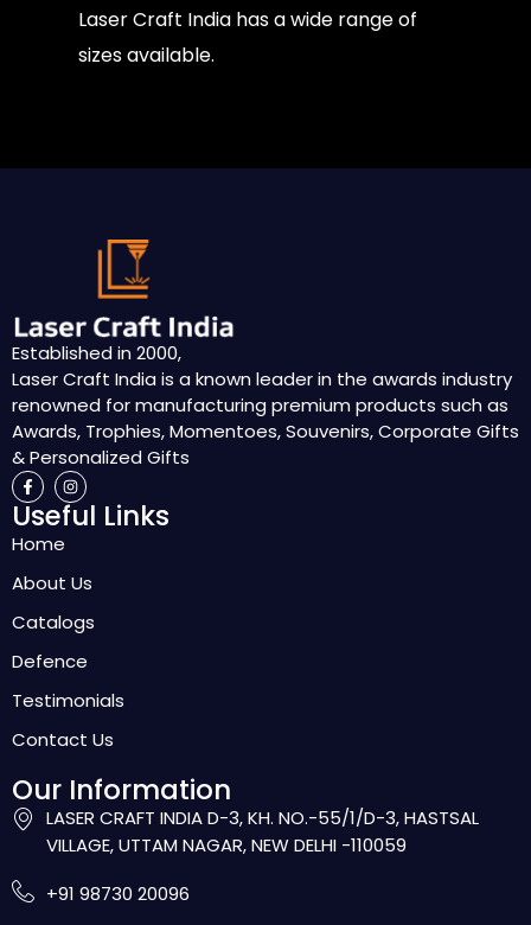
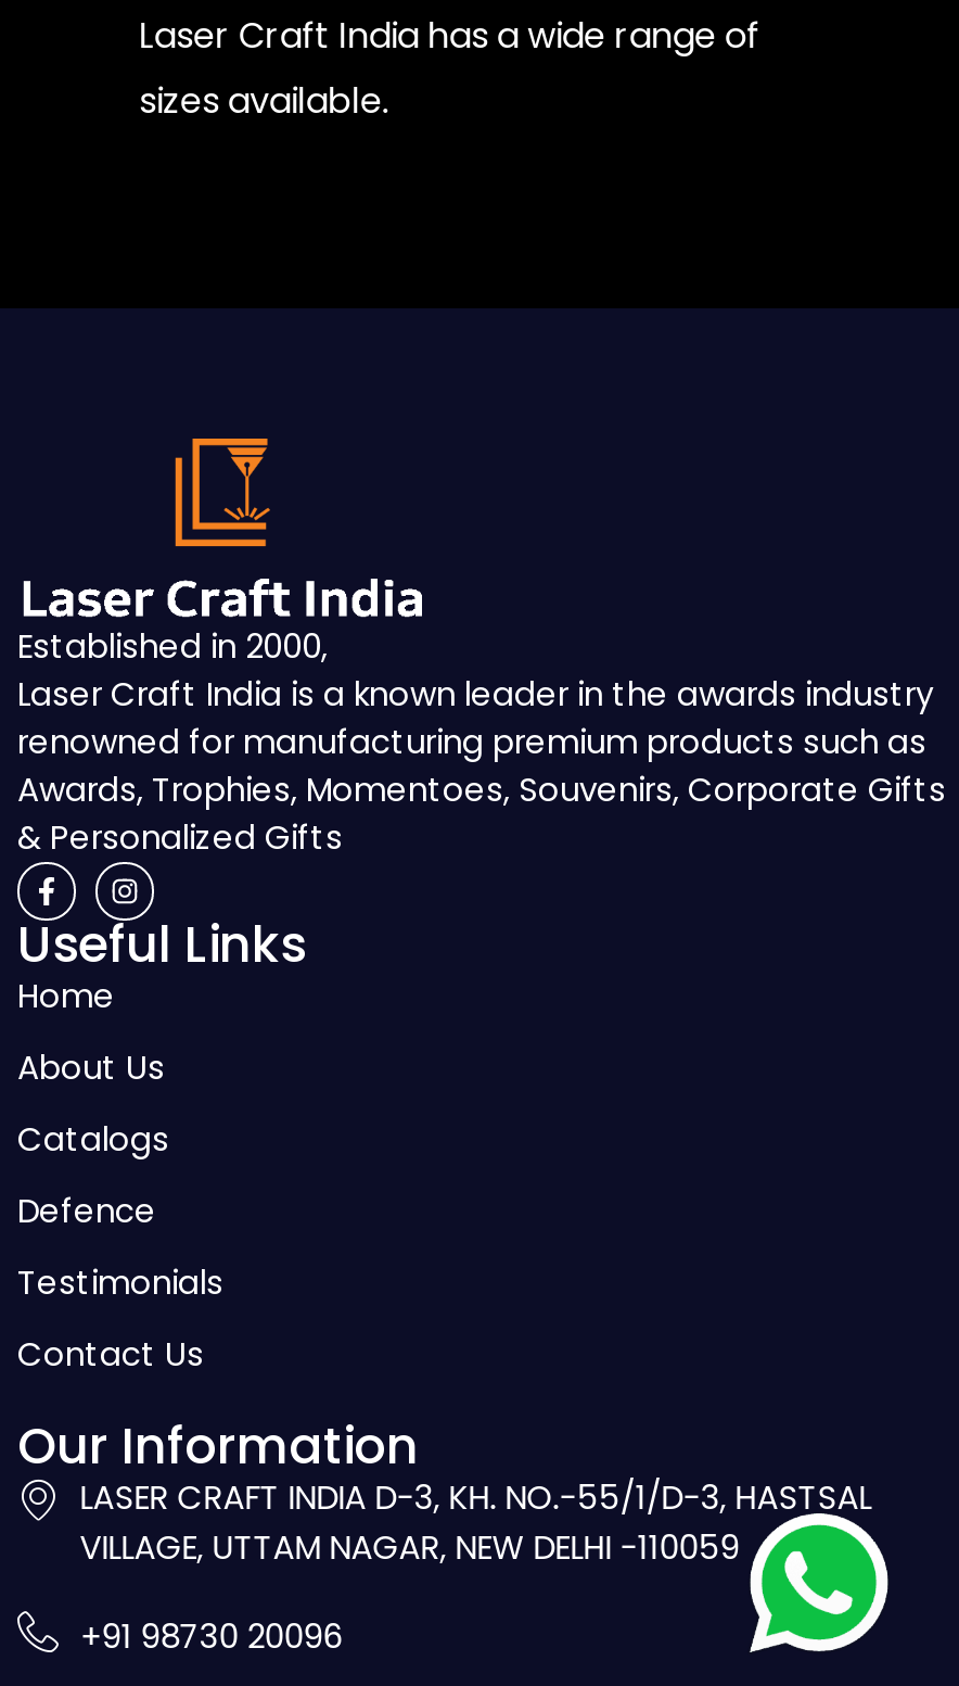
none -> [749,1526,890,1655] [image]

